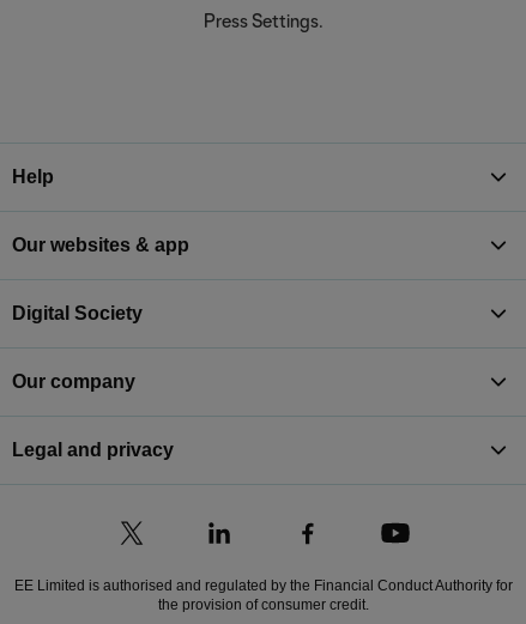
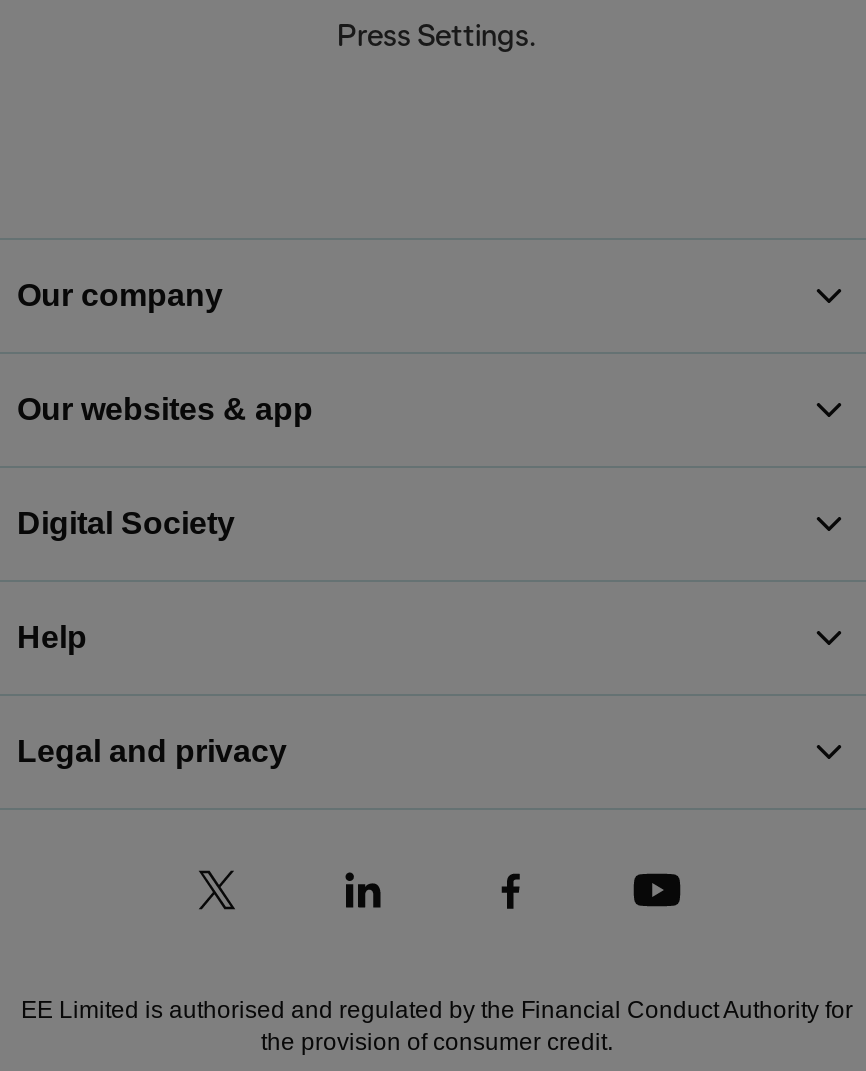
moved [12,166,54,187] -> [17,620,87,654]: Help
moved [12,371,135,392] -> [17,278,223,312]: Our company

